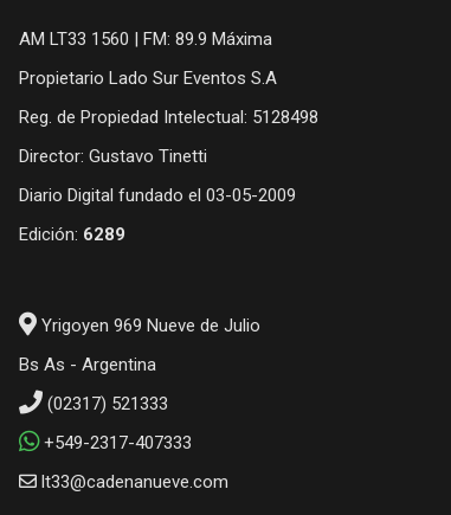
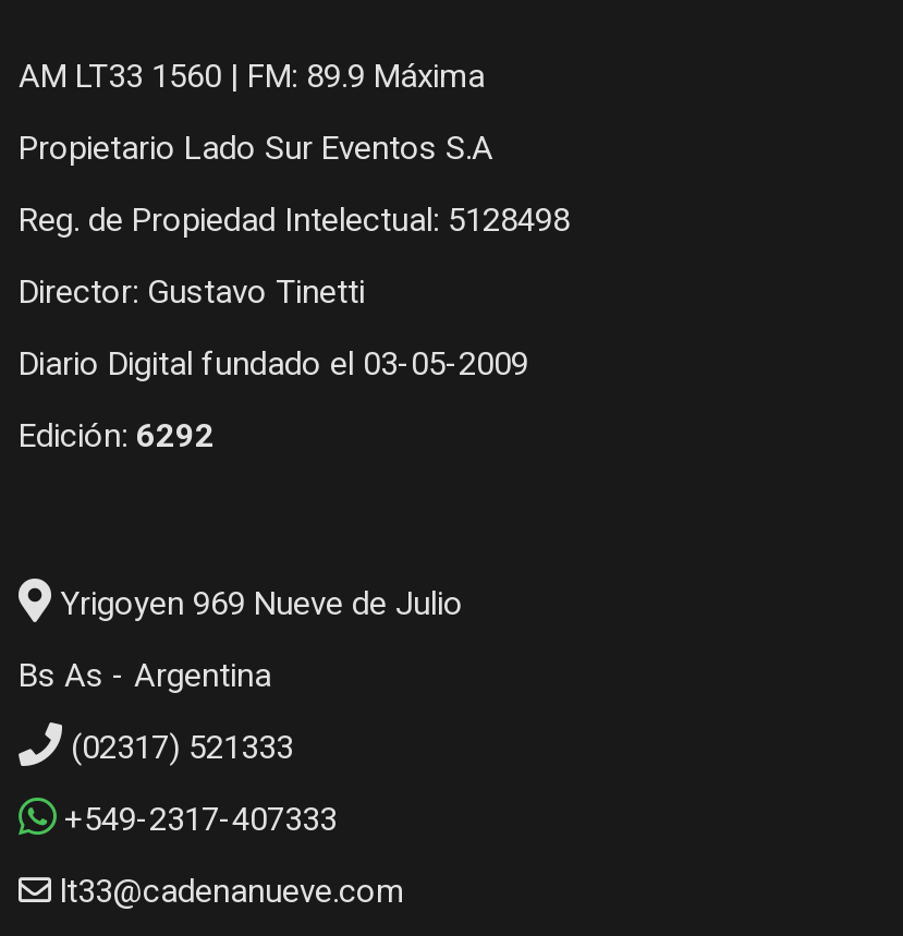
[19,224,125,245] Edición: 6289 -> [19,416,215,455] Edición: 6292

